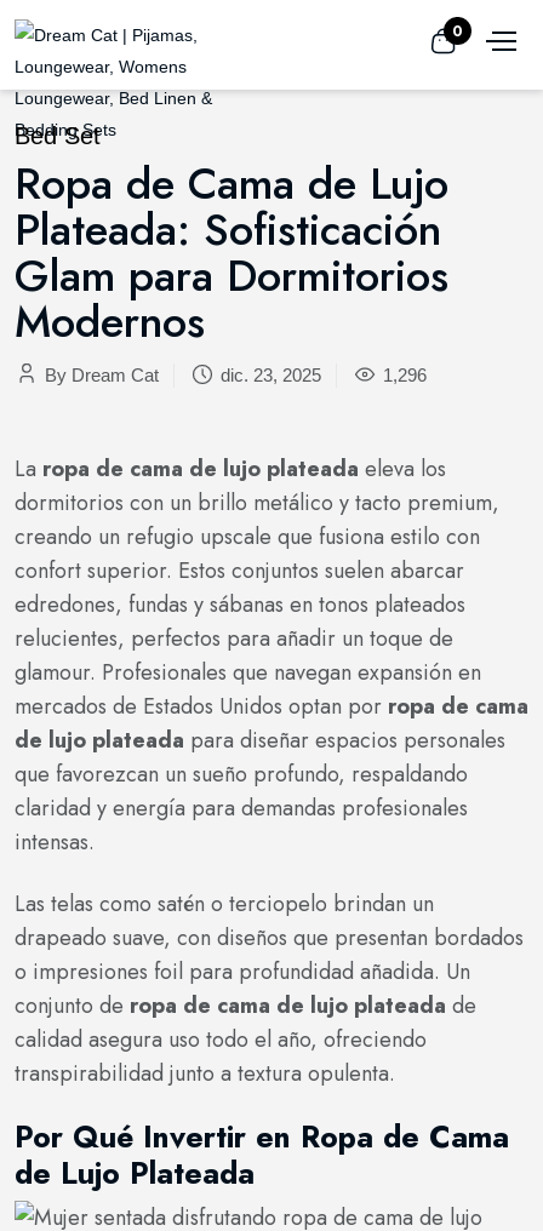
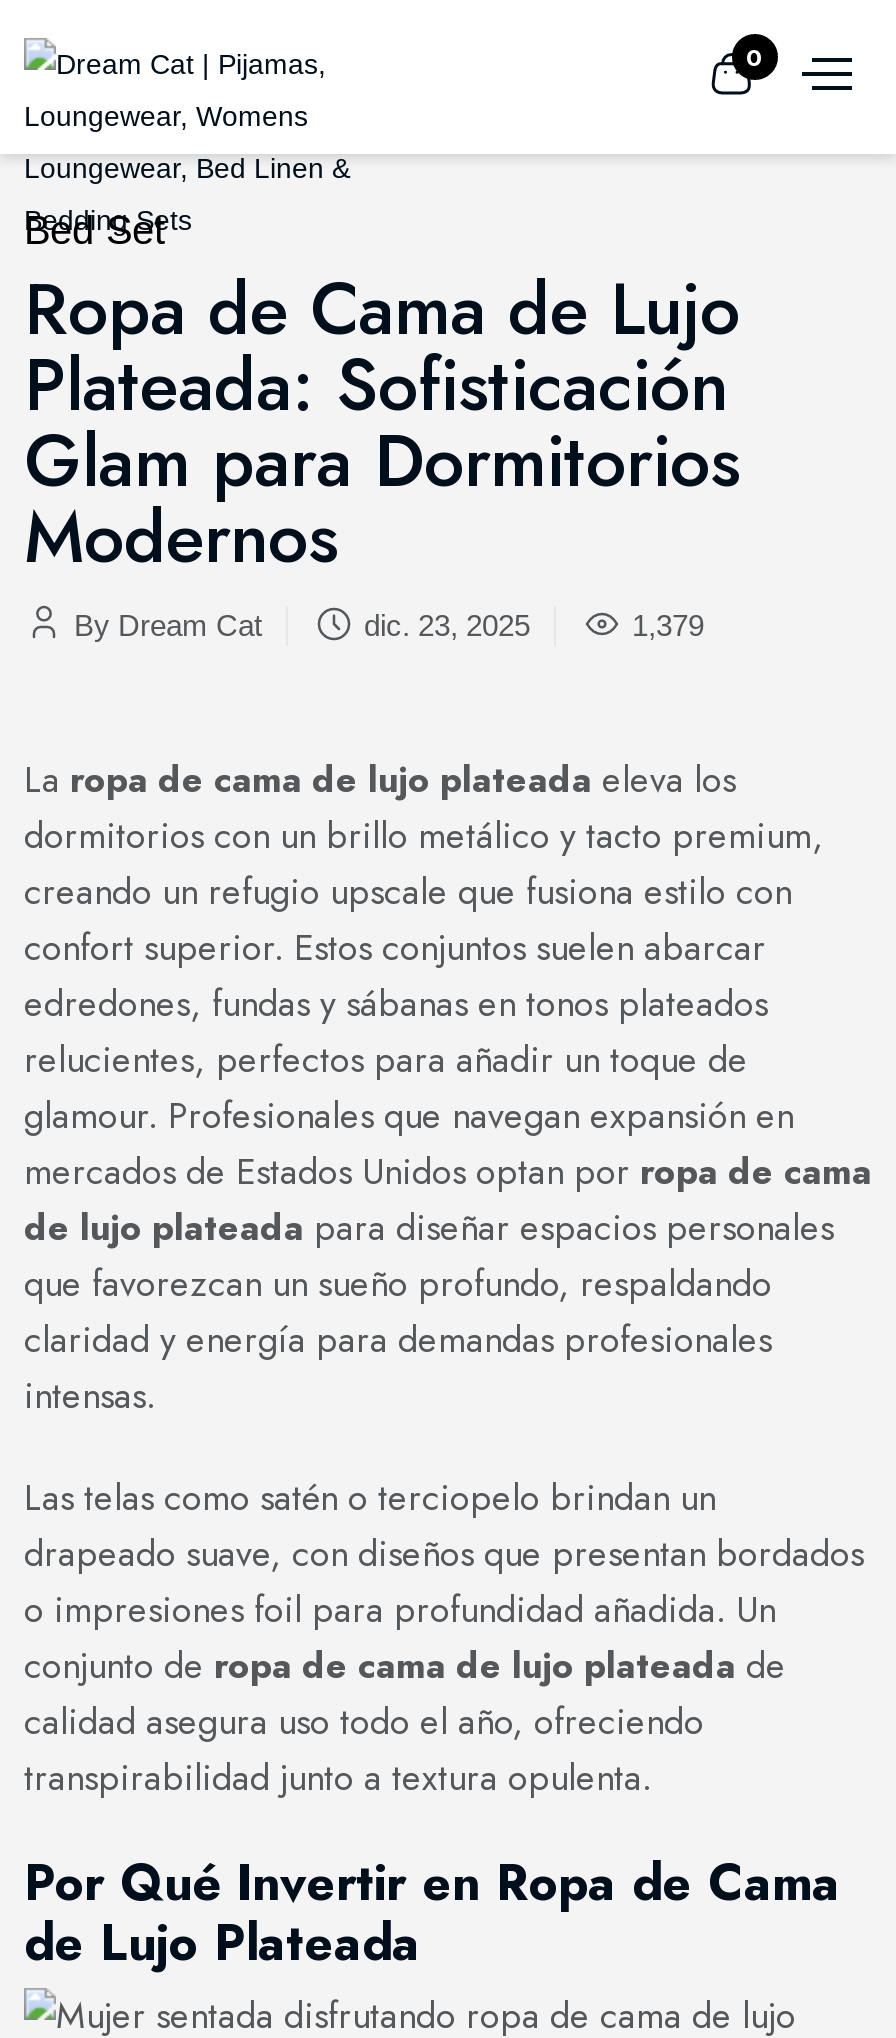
[378,365,427,385] 1,296 -> [624,608,704,642] 1,379

